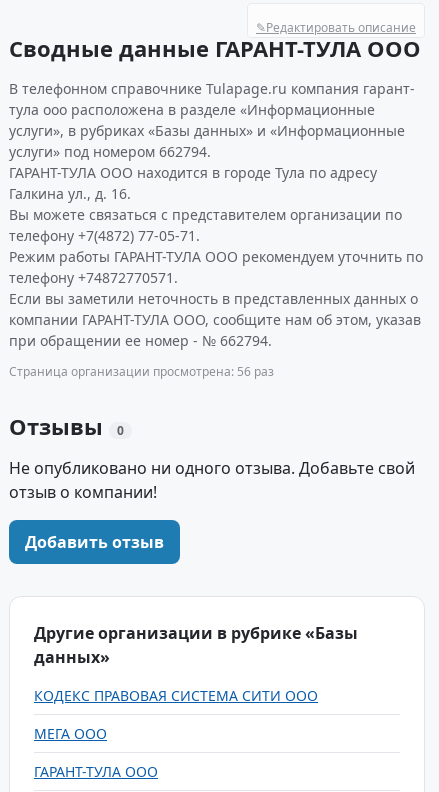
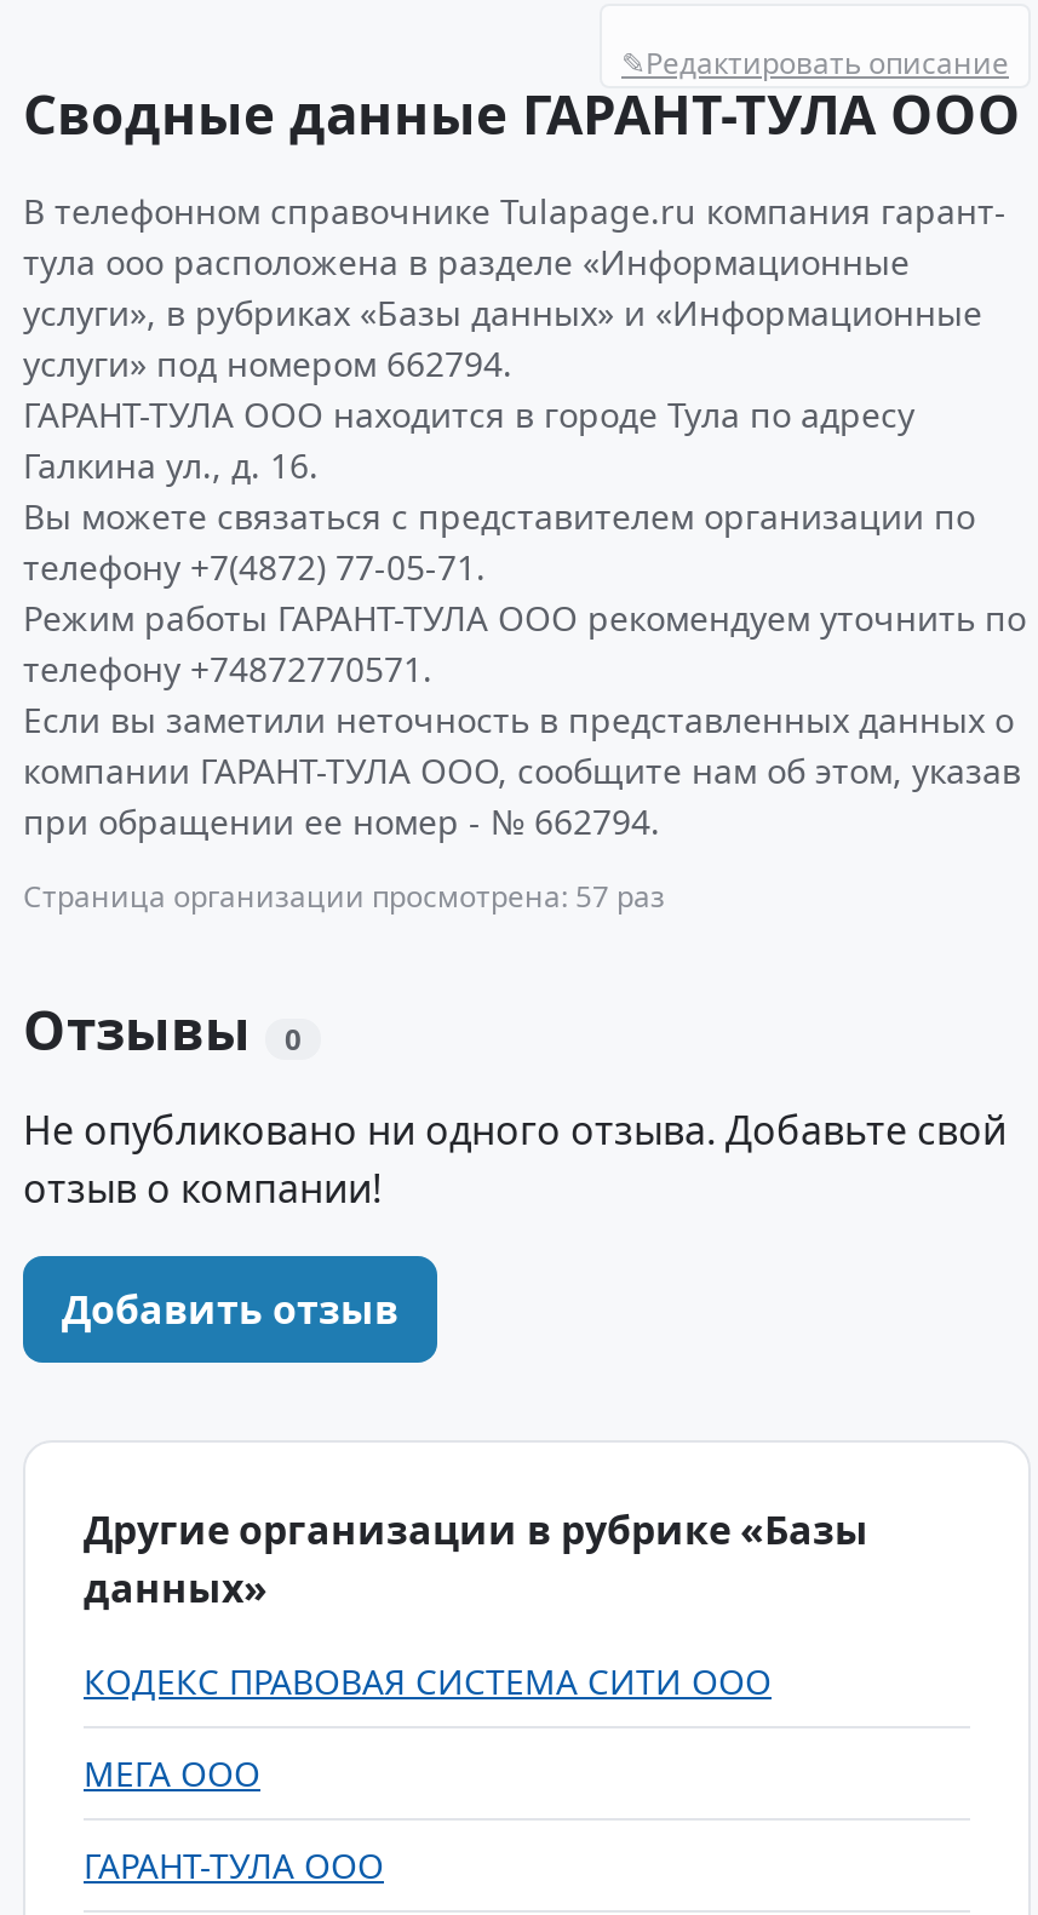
[9,363,274,380] Страница организации просмотрена: 56 раз -> [23,876,665,917] Страница организации просмотрена: 57 раз

